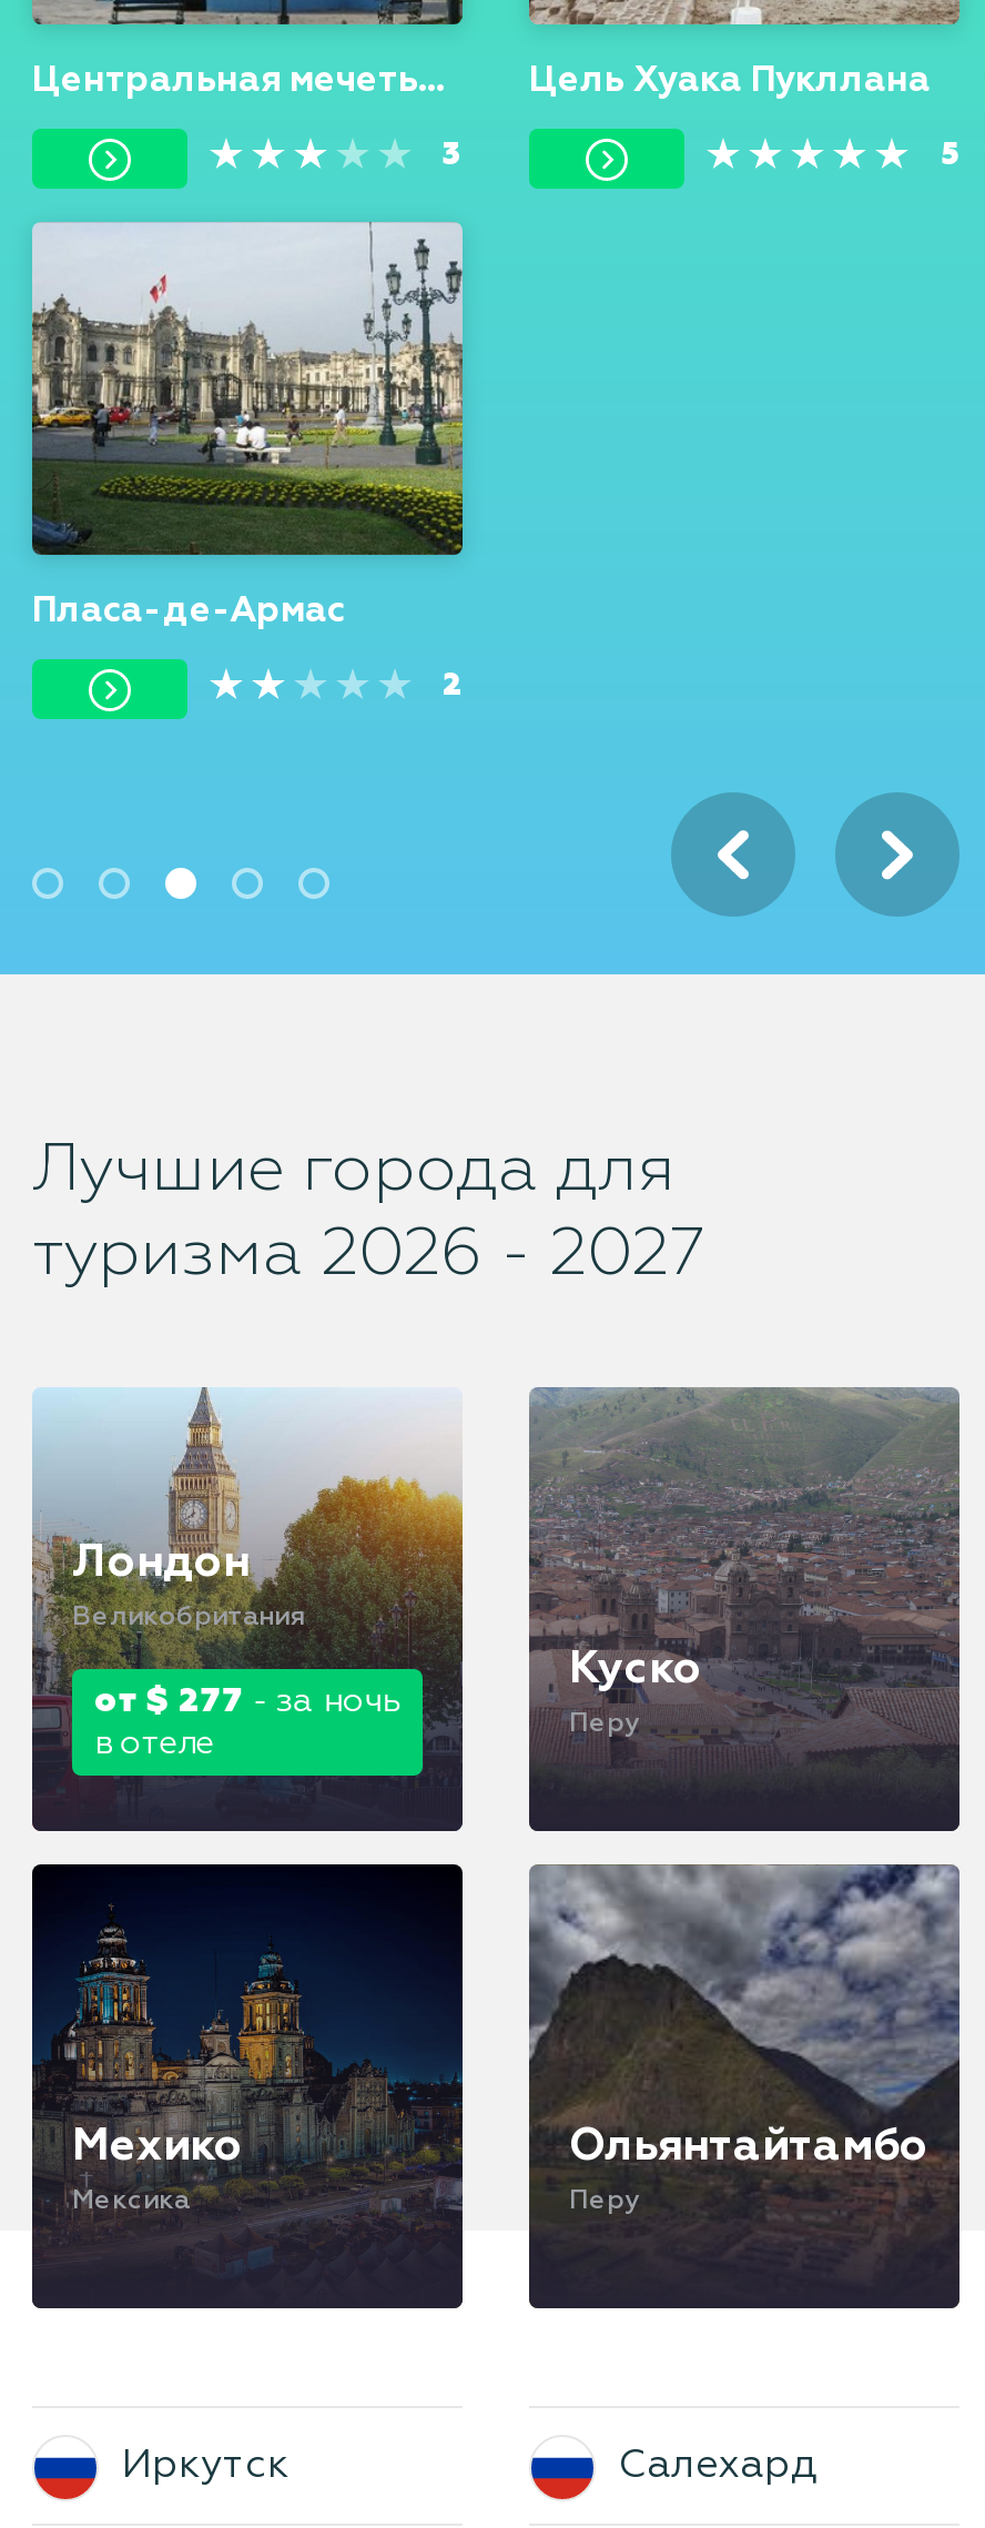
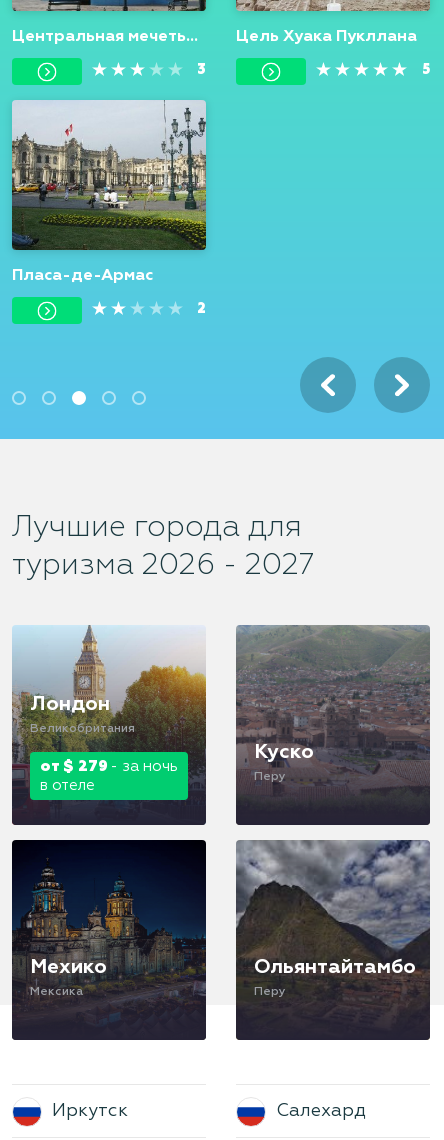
[94,1685,399,1718] от $ 277 - за ночь -> [40,759,177,774] от $ 279 - за ночь

